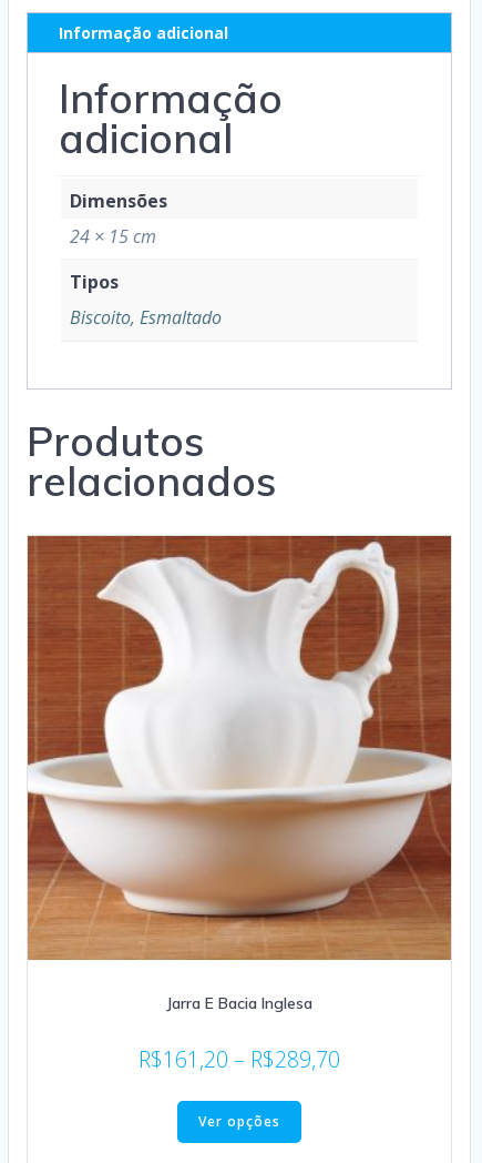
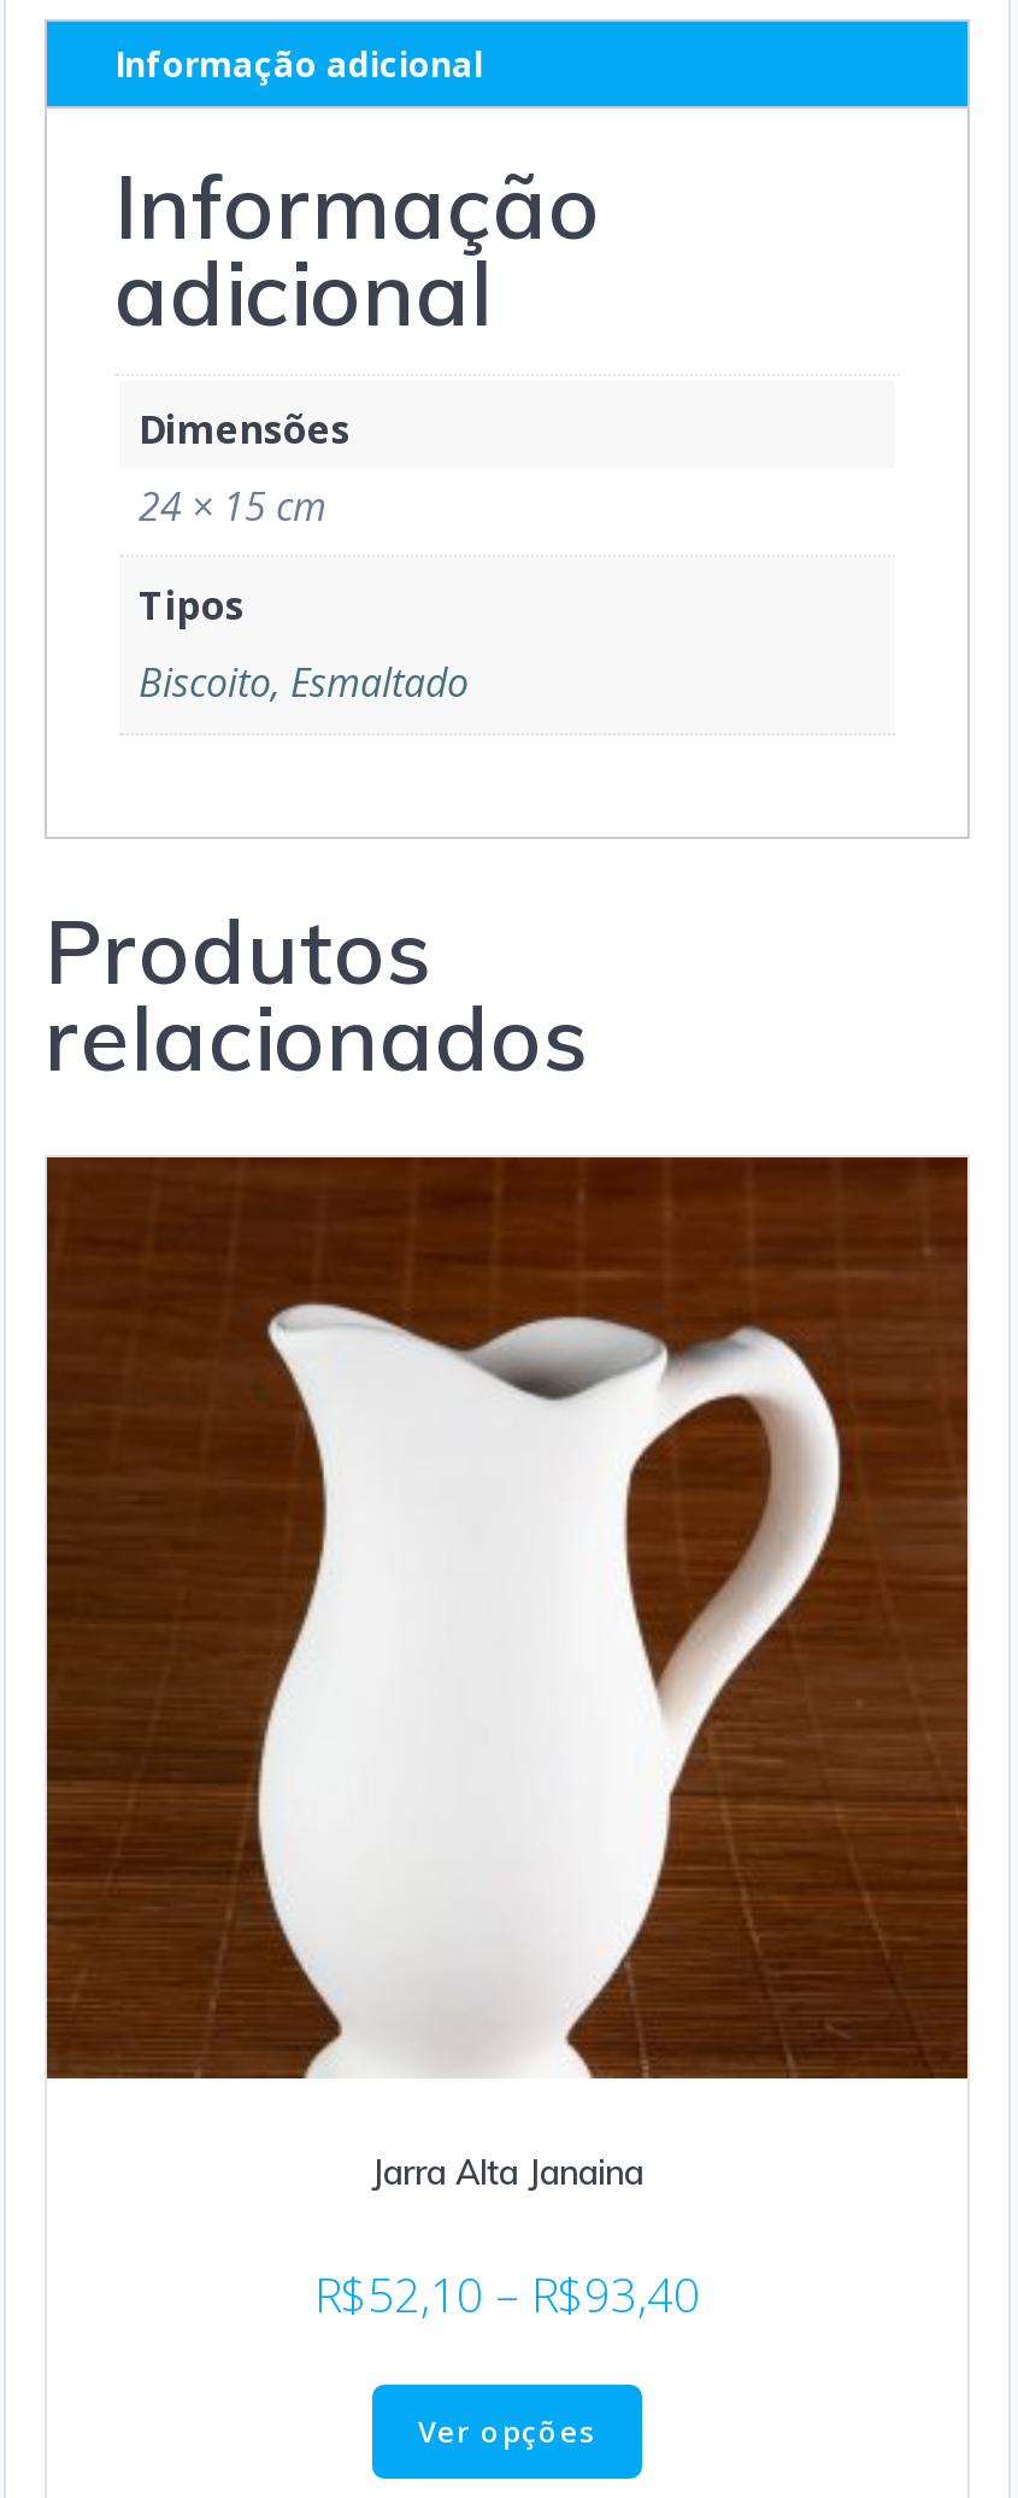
[27,536,451,1014] [image] | Jarra E Bacia Inglesa -> [45,1157,970,2195] [image] | Jarra Alta Janaina
[139,1044,340,1074] R$161,20 – R$289,70 -> [314,2261,700,2326] R$52,10 – R$93,40

